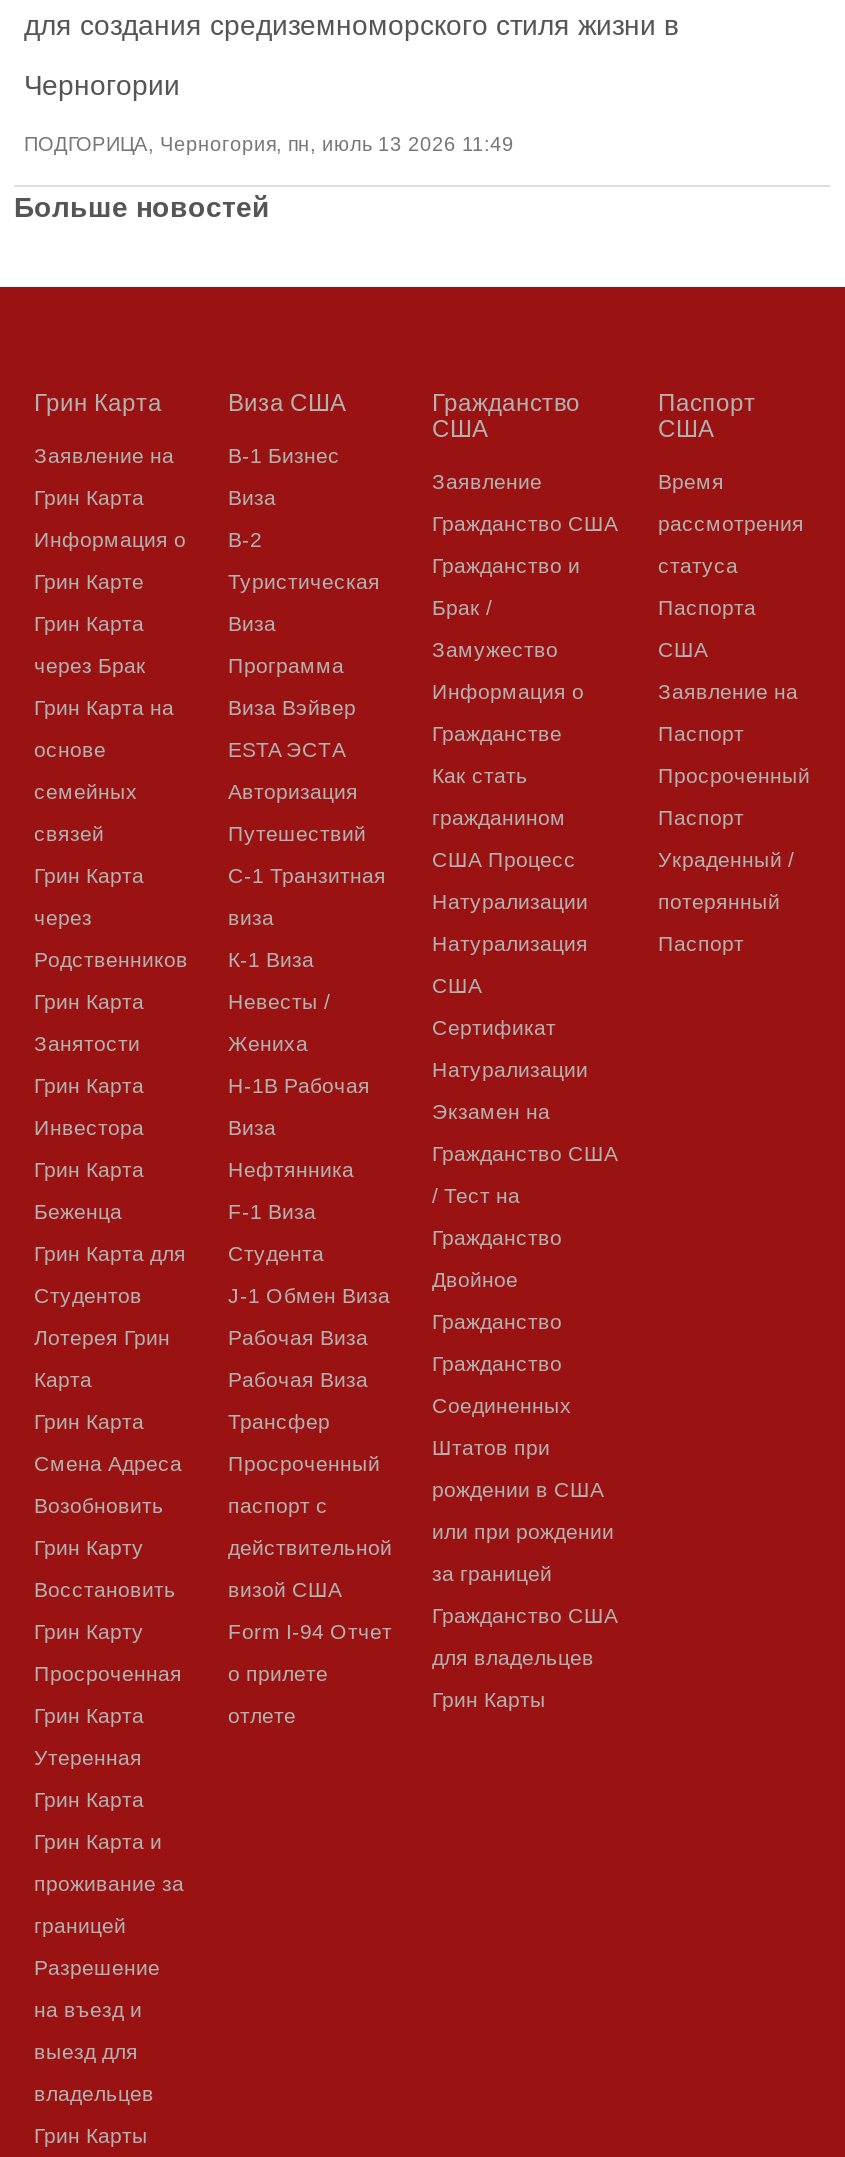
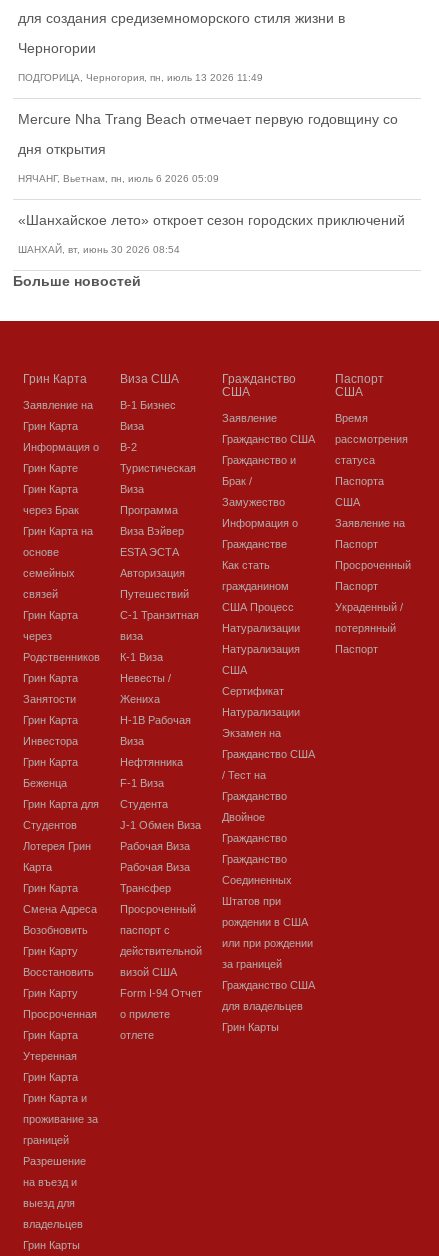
none -> [18,111,405,255] Mercure Nha Trang Beach отмечает первую годовщину со | дня открытия | НЯЧАНГ, Вьетнам, пн, июль 6 2026 05:09 | «Шанхайское лето» откроет сезон городских приключений | ШАНХАЙ, вт, июнь 30 2026 08:54

